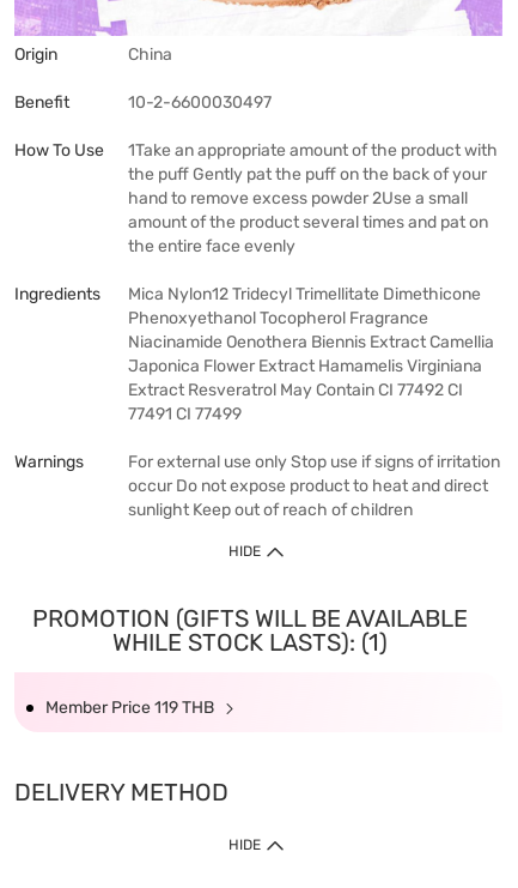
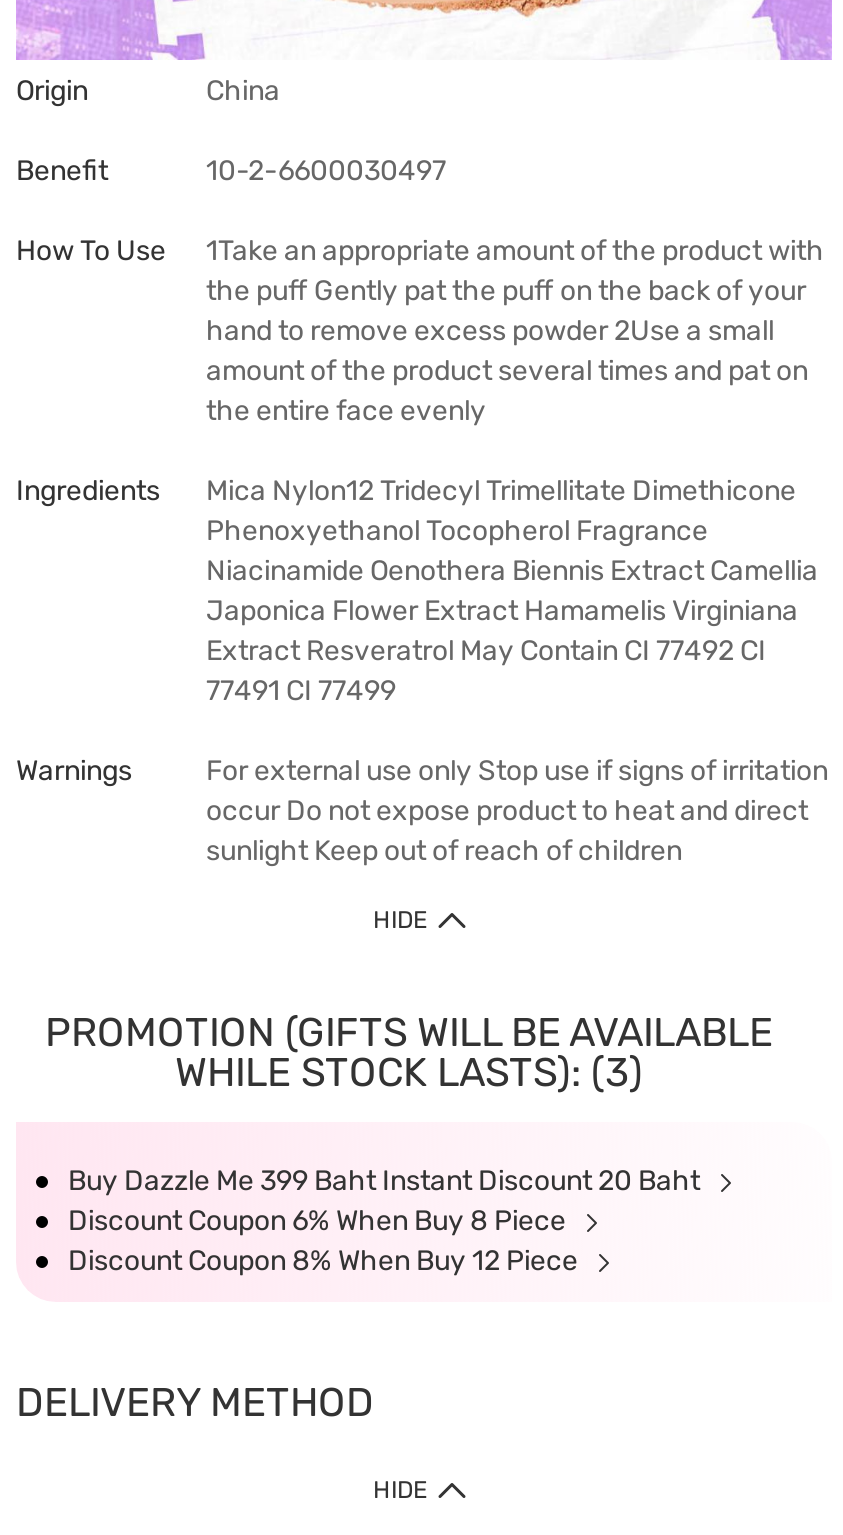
[112,628,387,657] WHILE STOCK LASTS): (1) -> [175,1048,643,1096] WHILE STOCK LASTS): (3)
[45,697,218,718] Member Price 119 THB -> [68,1164,706,1278] Buy Dazzle Me 399 Baht Instant Discount 20 Baht | Discount Coupon 6% When Buy 8 Piece | Discount Coupon 8% When Buy 12 Piece

